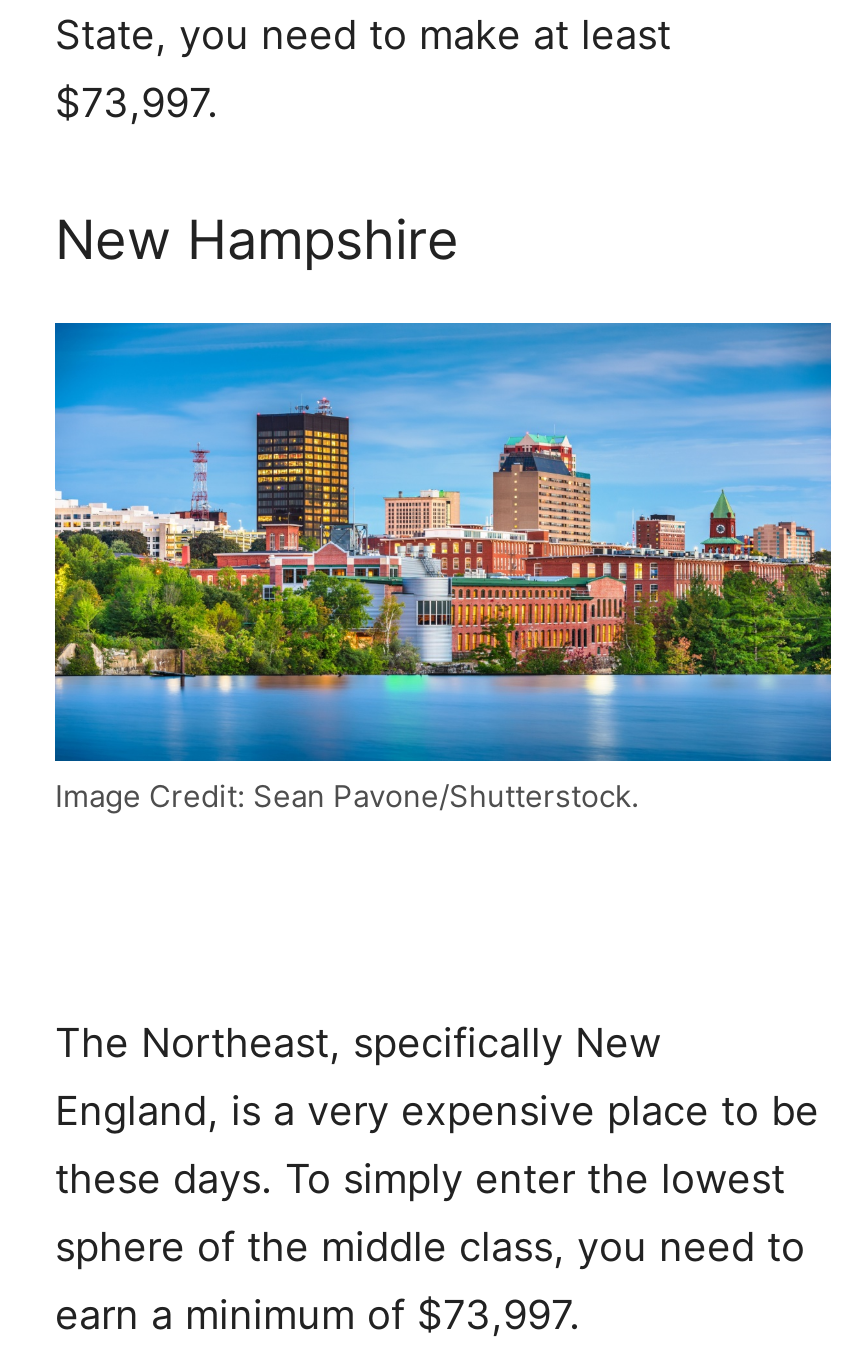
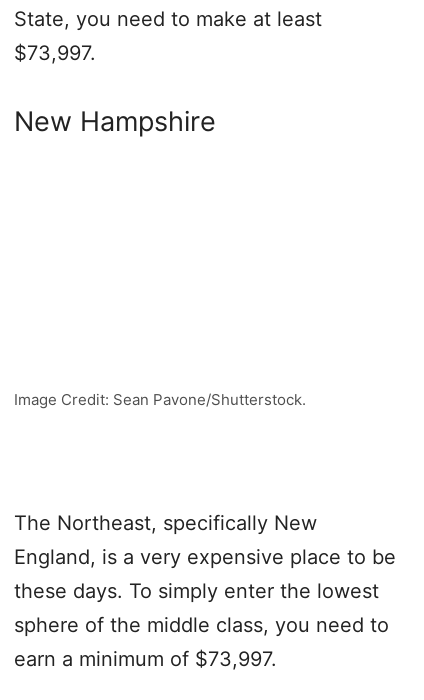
[53,321,833,763] [image] -> none

